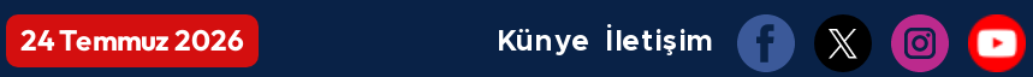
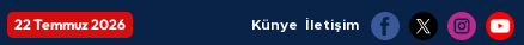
[20,21,244,58] 24 Temmuz 2026 -> [14,15,126,33] 22 Temmuz 2026

